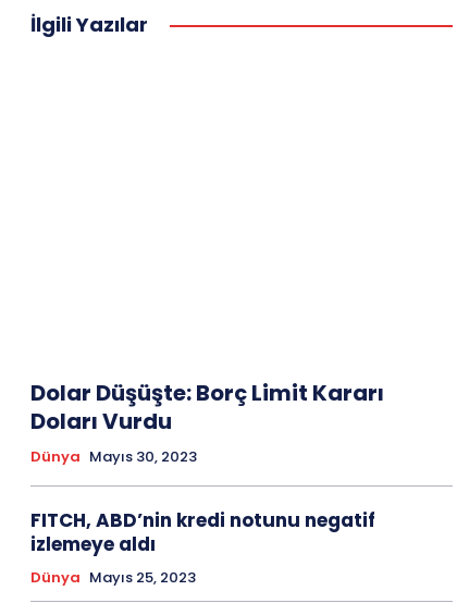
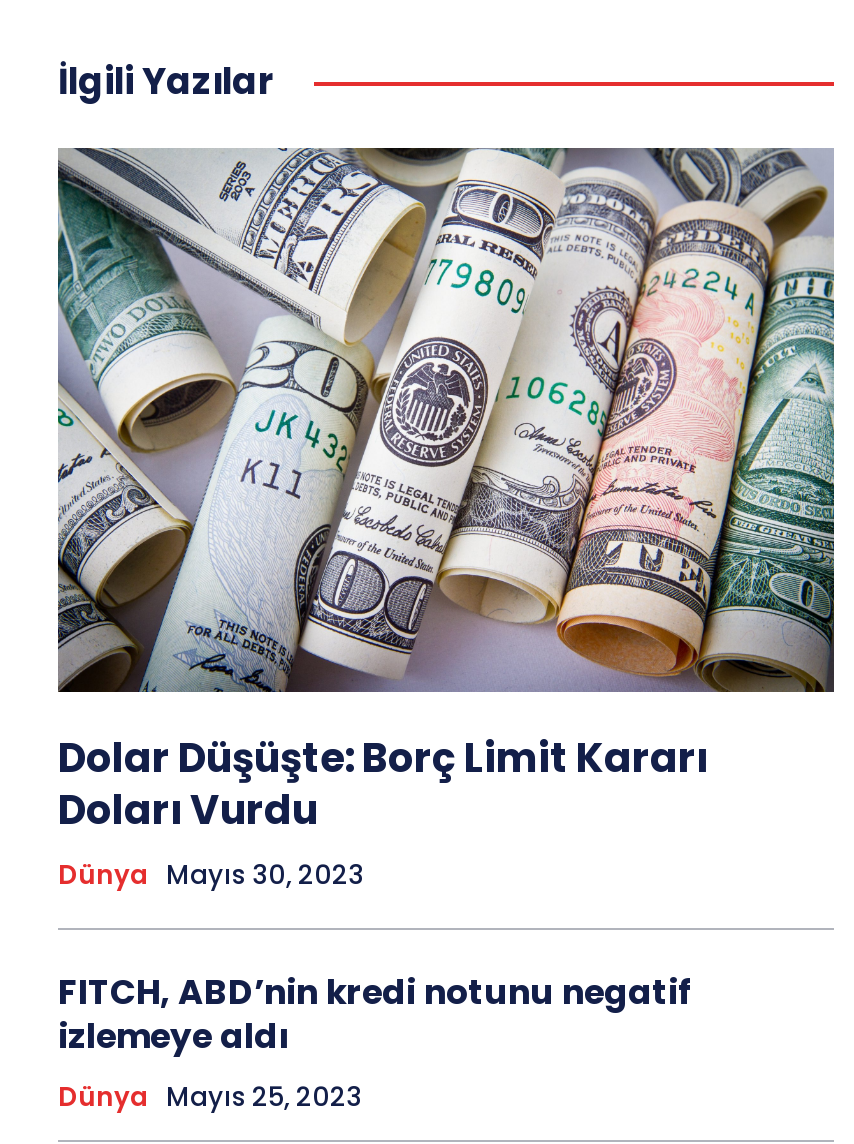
none -> [56,146,836,694] [image]

